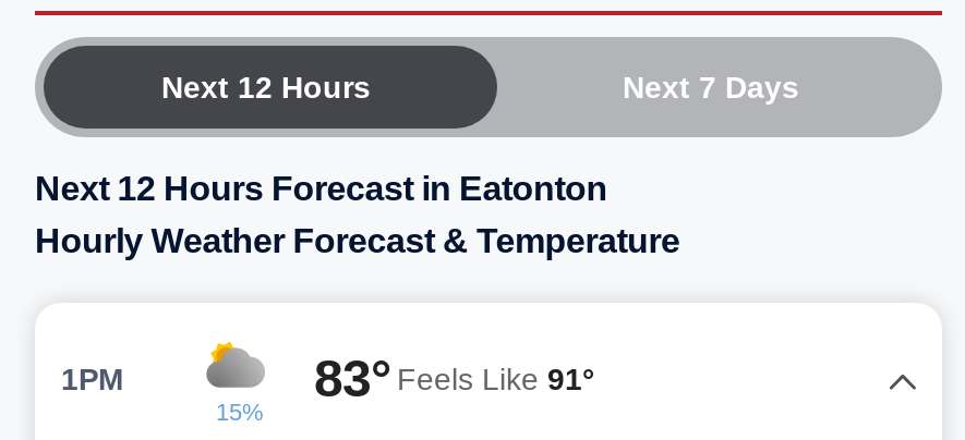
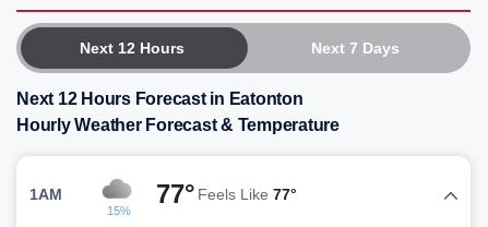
[314,347,595,406] 83° Feels Like 91° -> [156,178,297,208] 77° Feels Like 77°
[61,360,124,395] 1PM -> [29,185,62,202] 1AM

